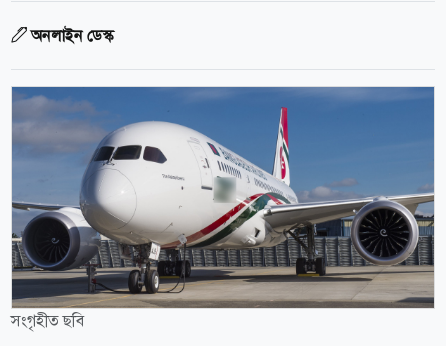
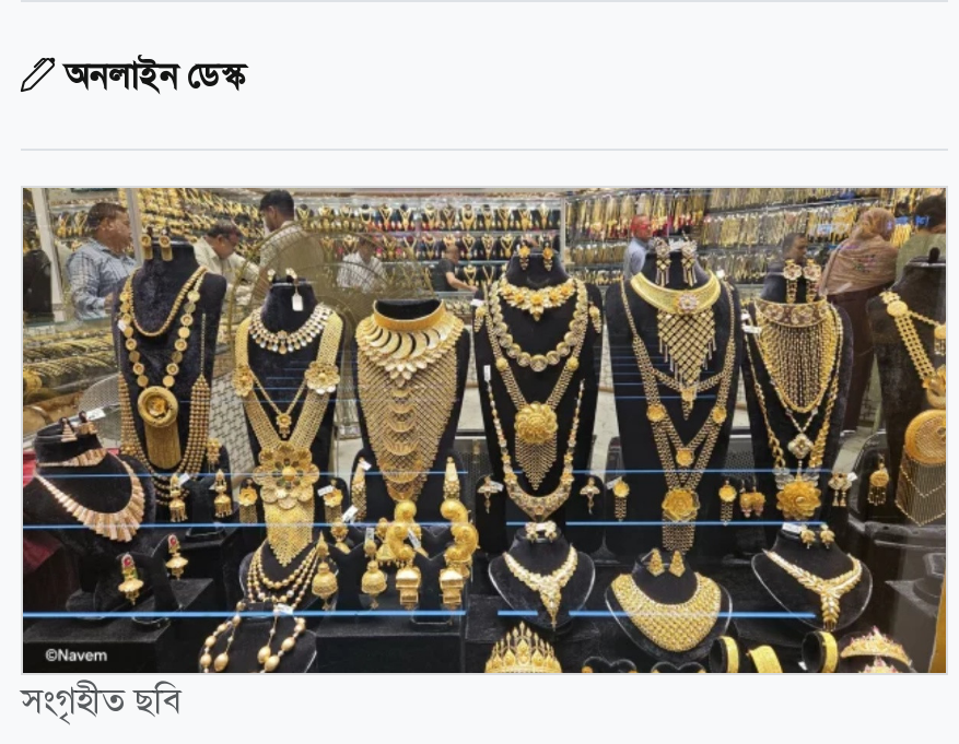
[11,86,435,309] [image] -> [21,186,948,675] [image]

